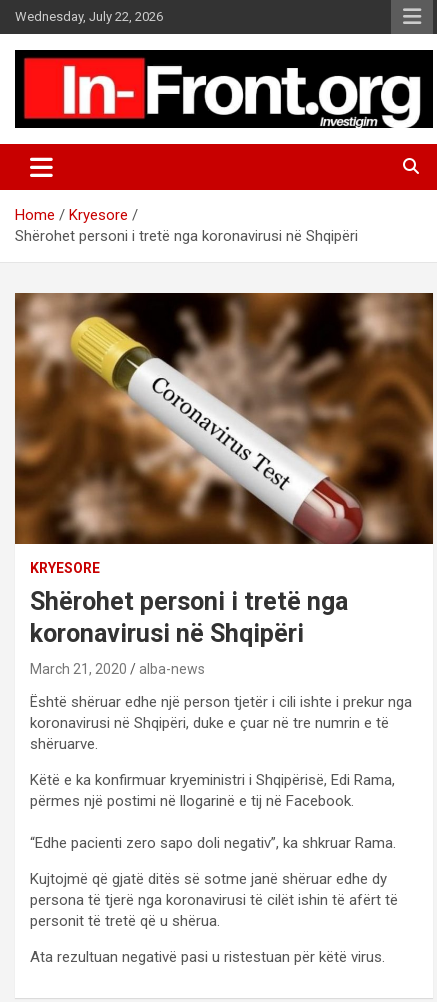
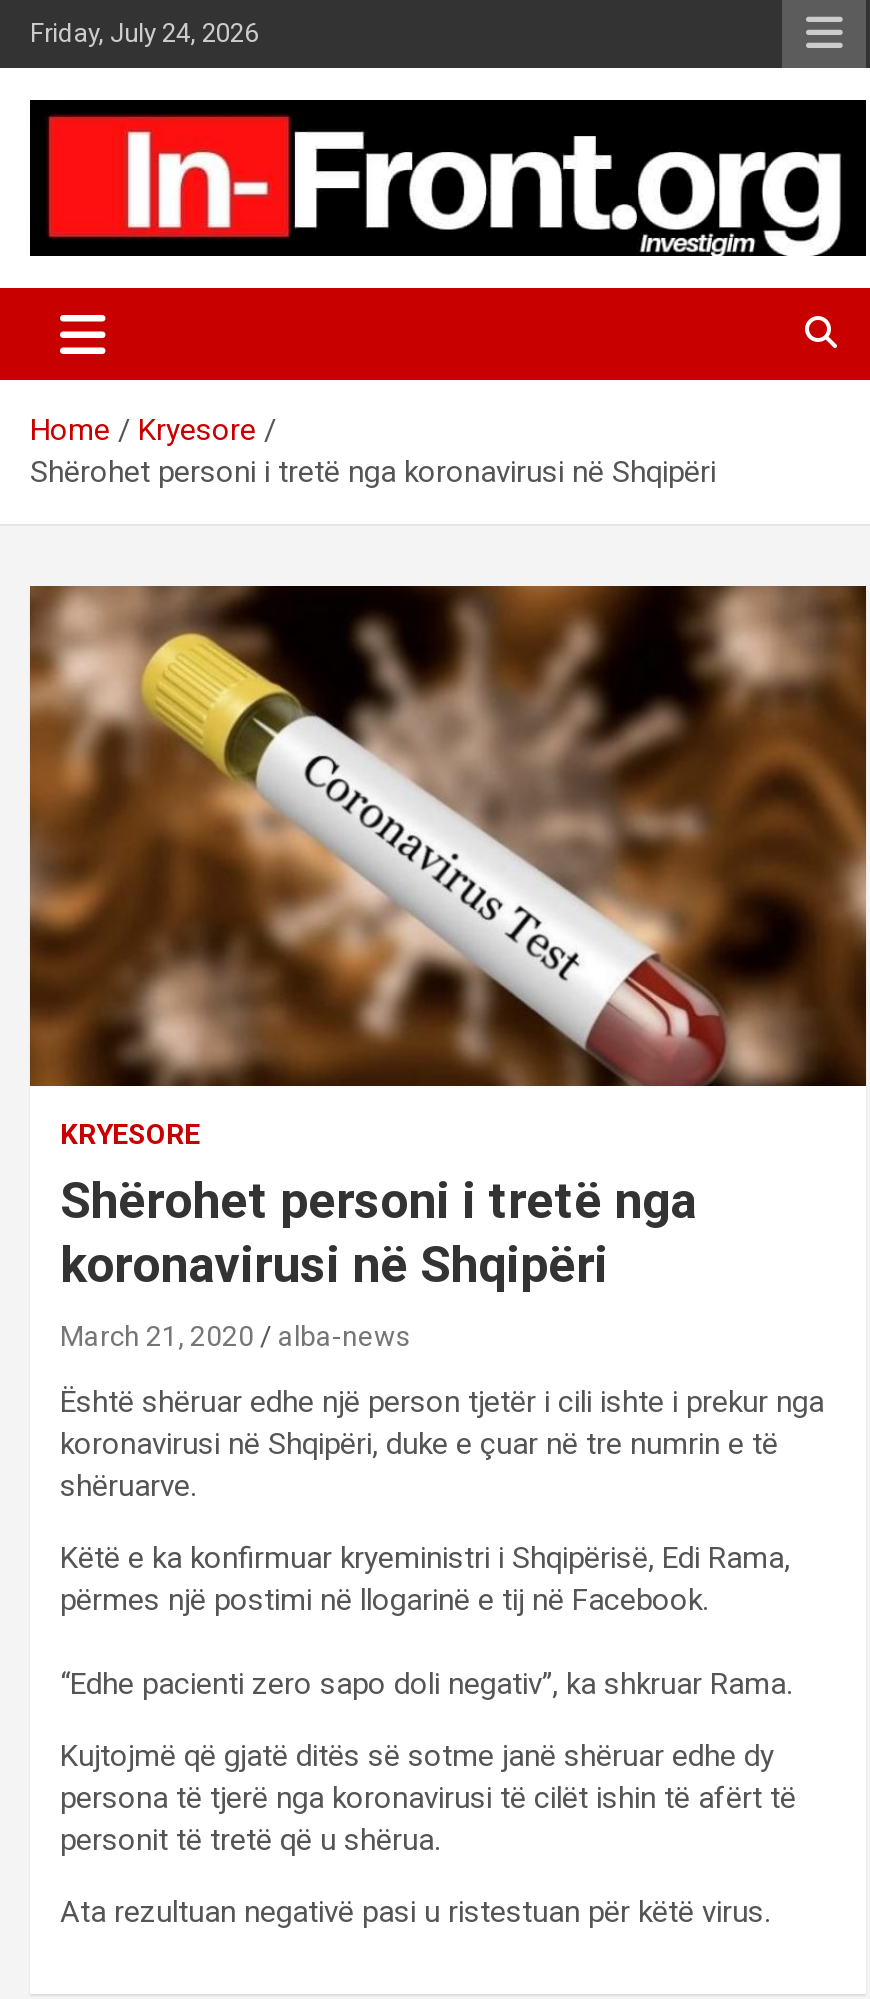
[15,9,163,24] Wednesday, July 22, 2026 -> [30,18,258,48] Friday, July 24, 2026

